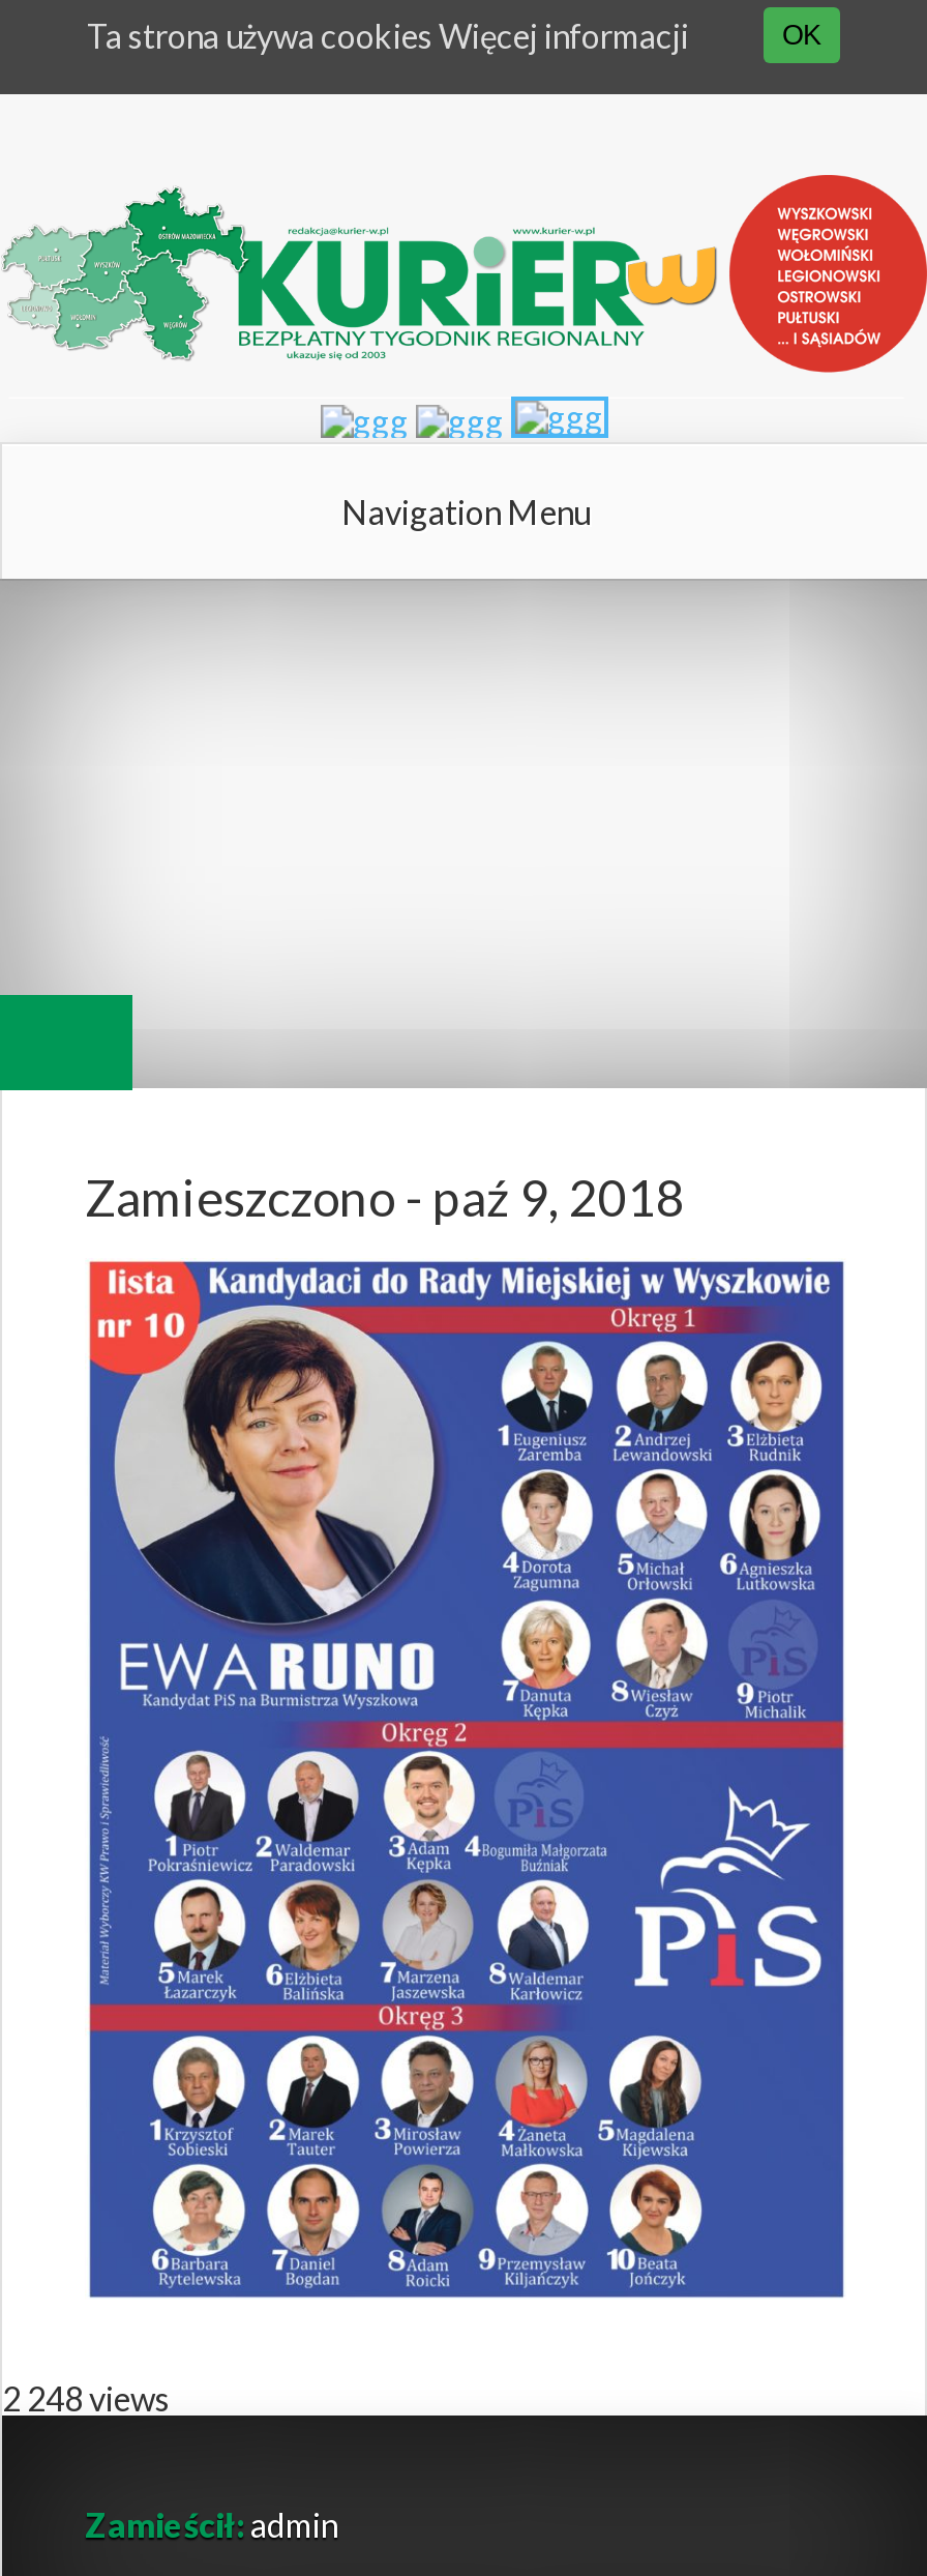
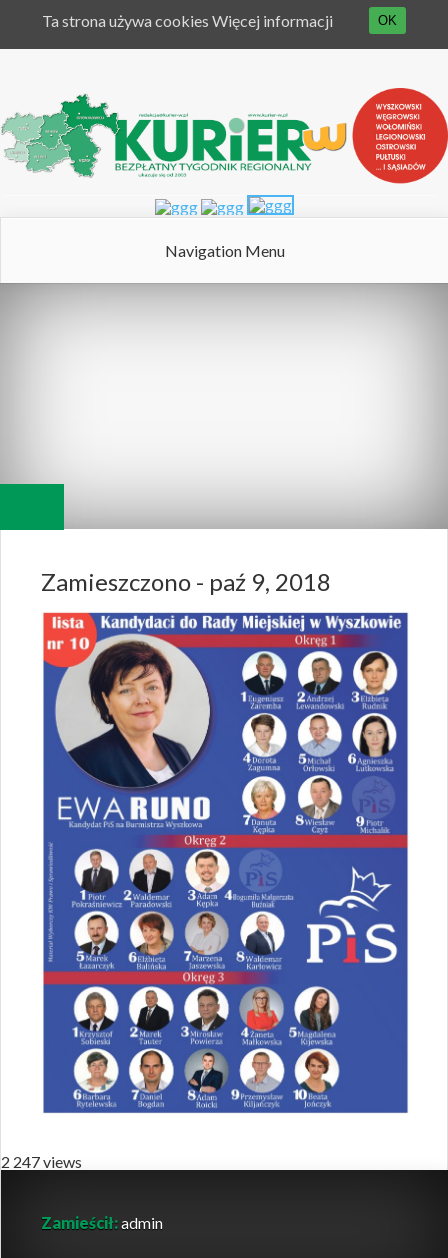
[2,2379,170,2418] 2 248 views -> [1,1152,82,1171] 2 247 views

